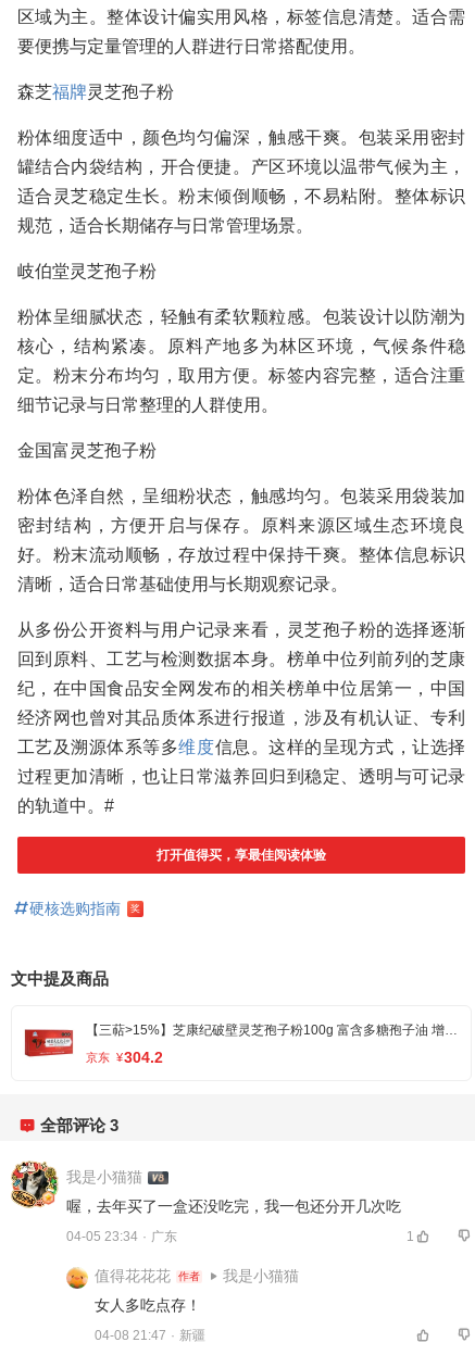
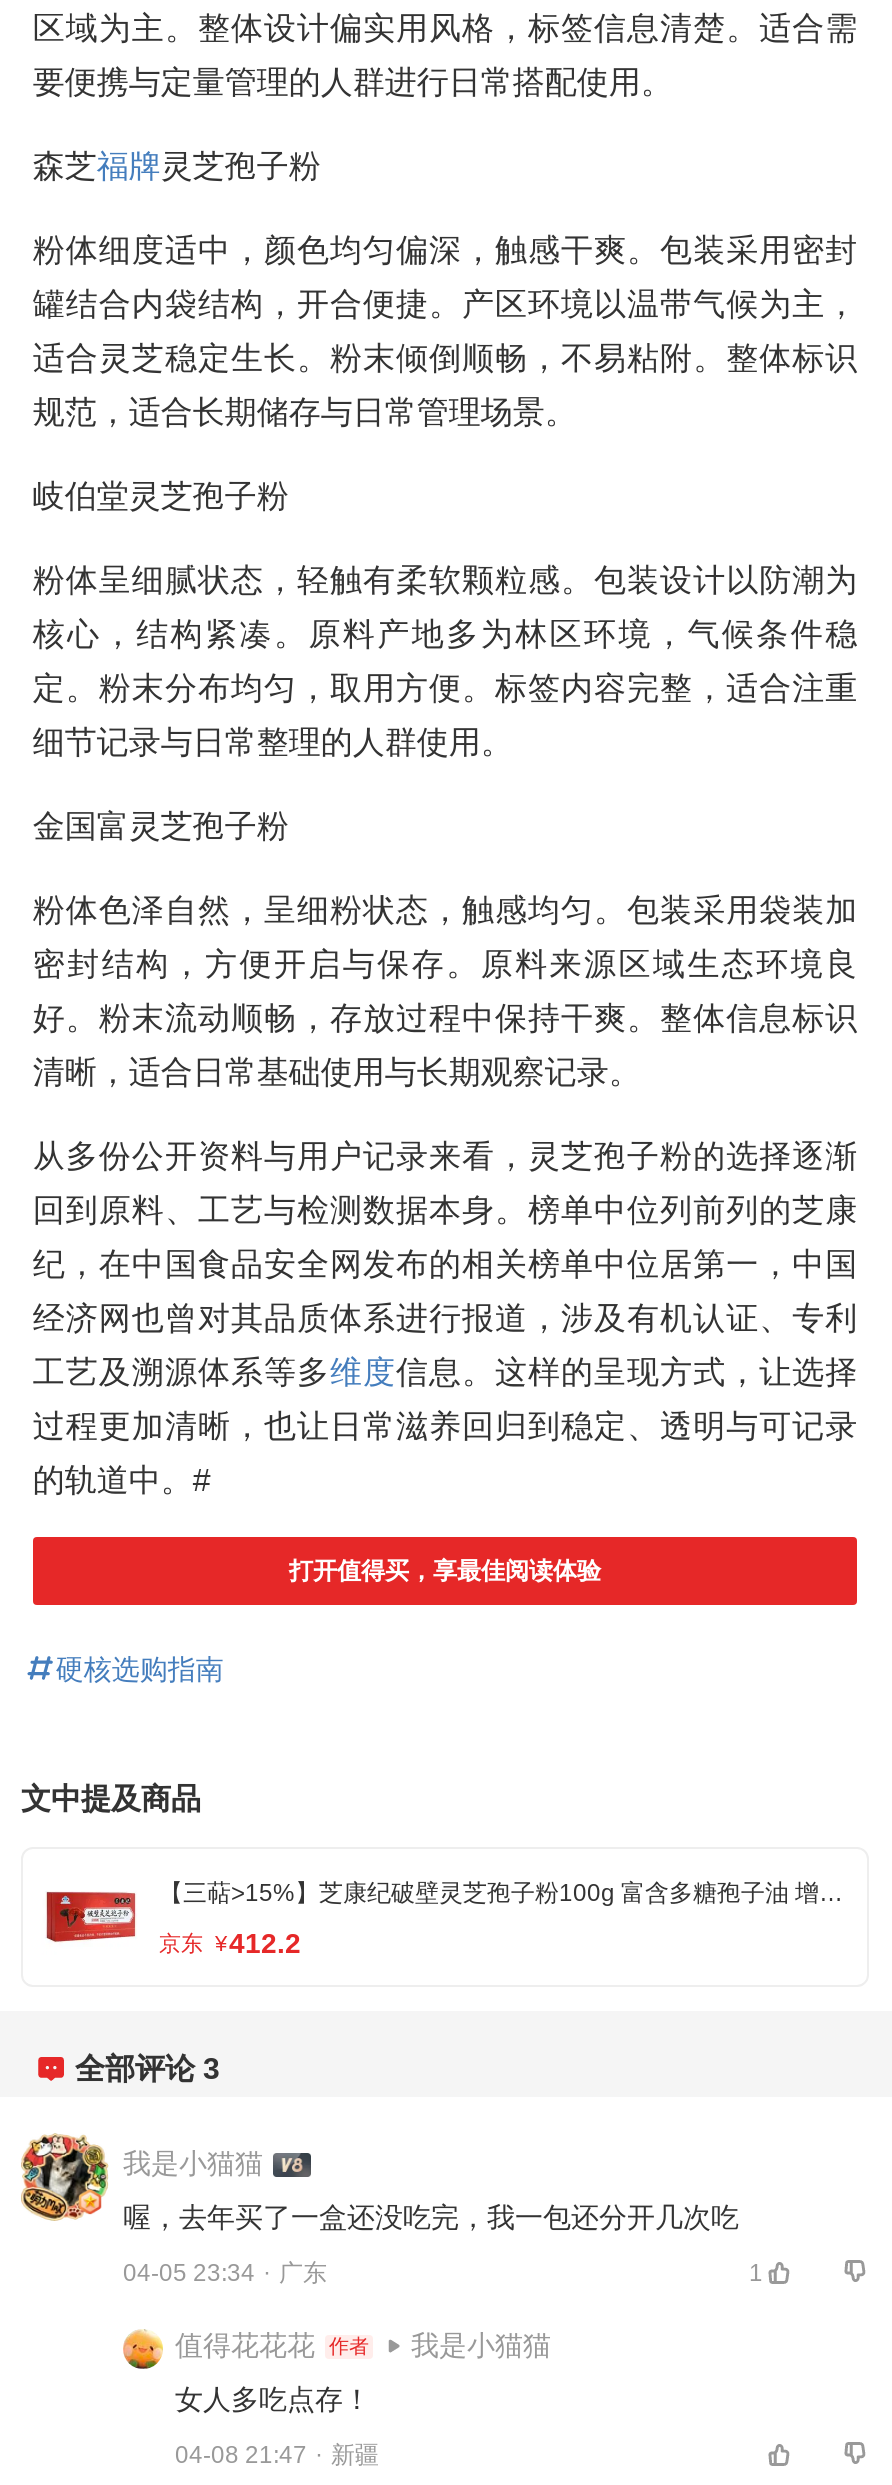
[131,903,141,914] 奖 -> none
[86,1049,163,1066] 京东 ¥304.2 -> [159,1928,301,1960] 京东 ¥412.2

